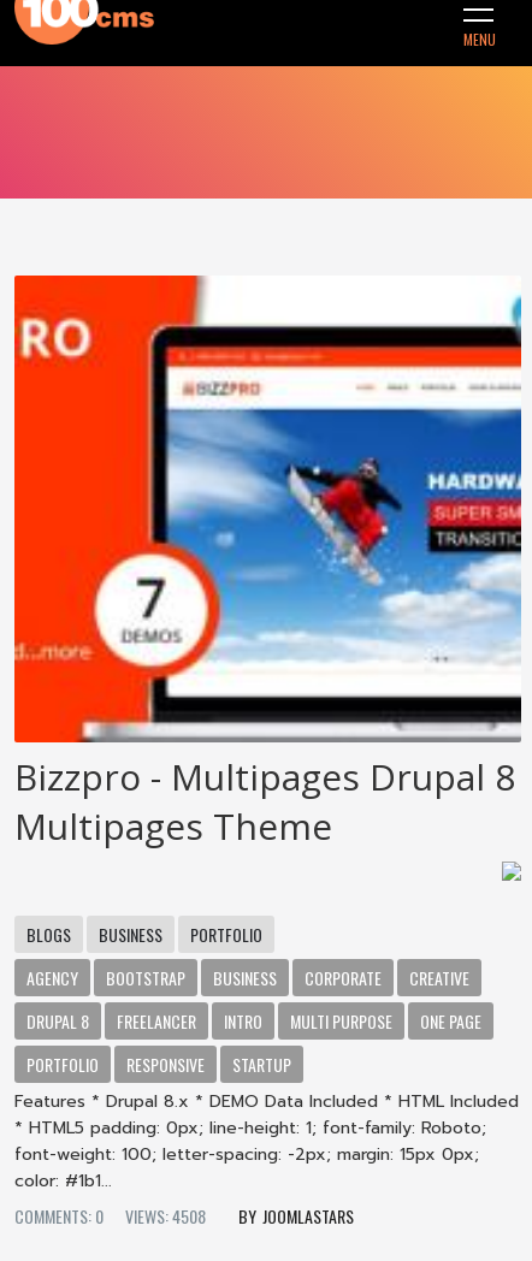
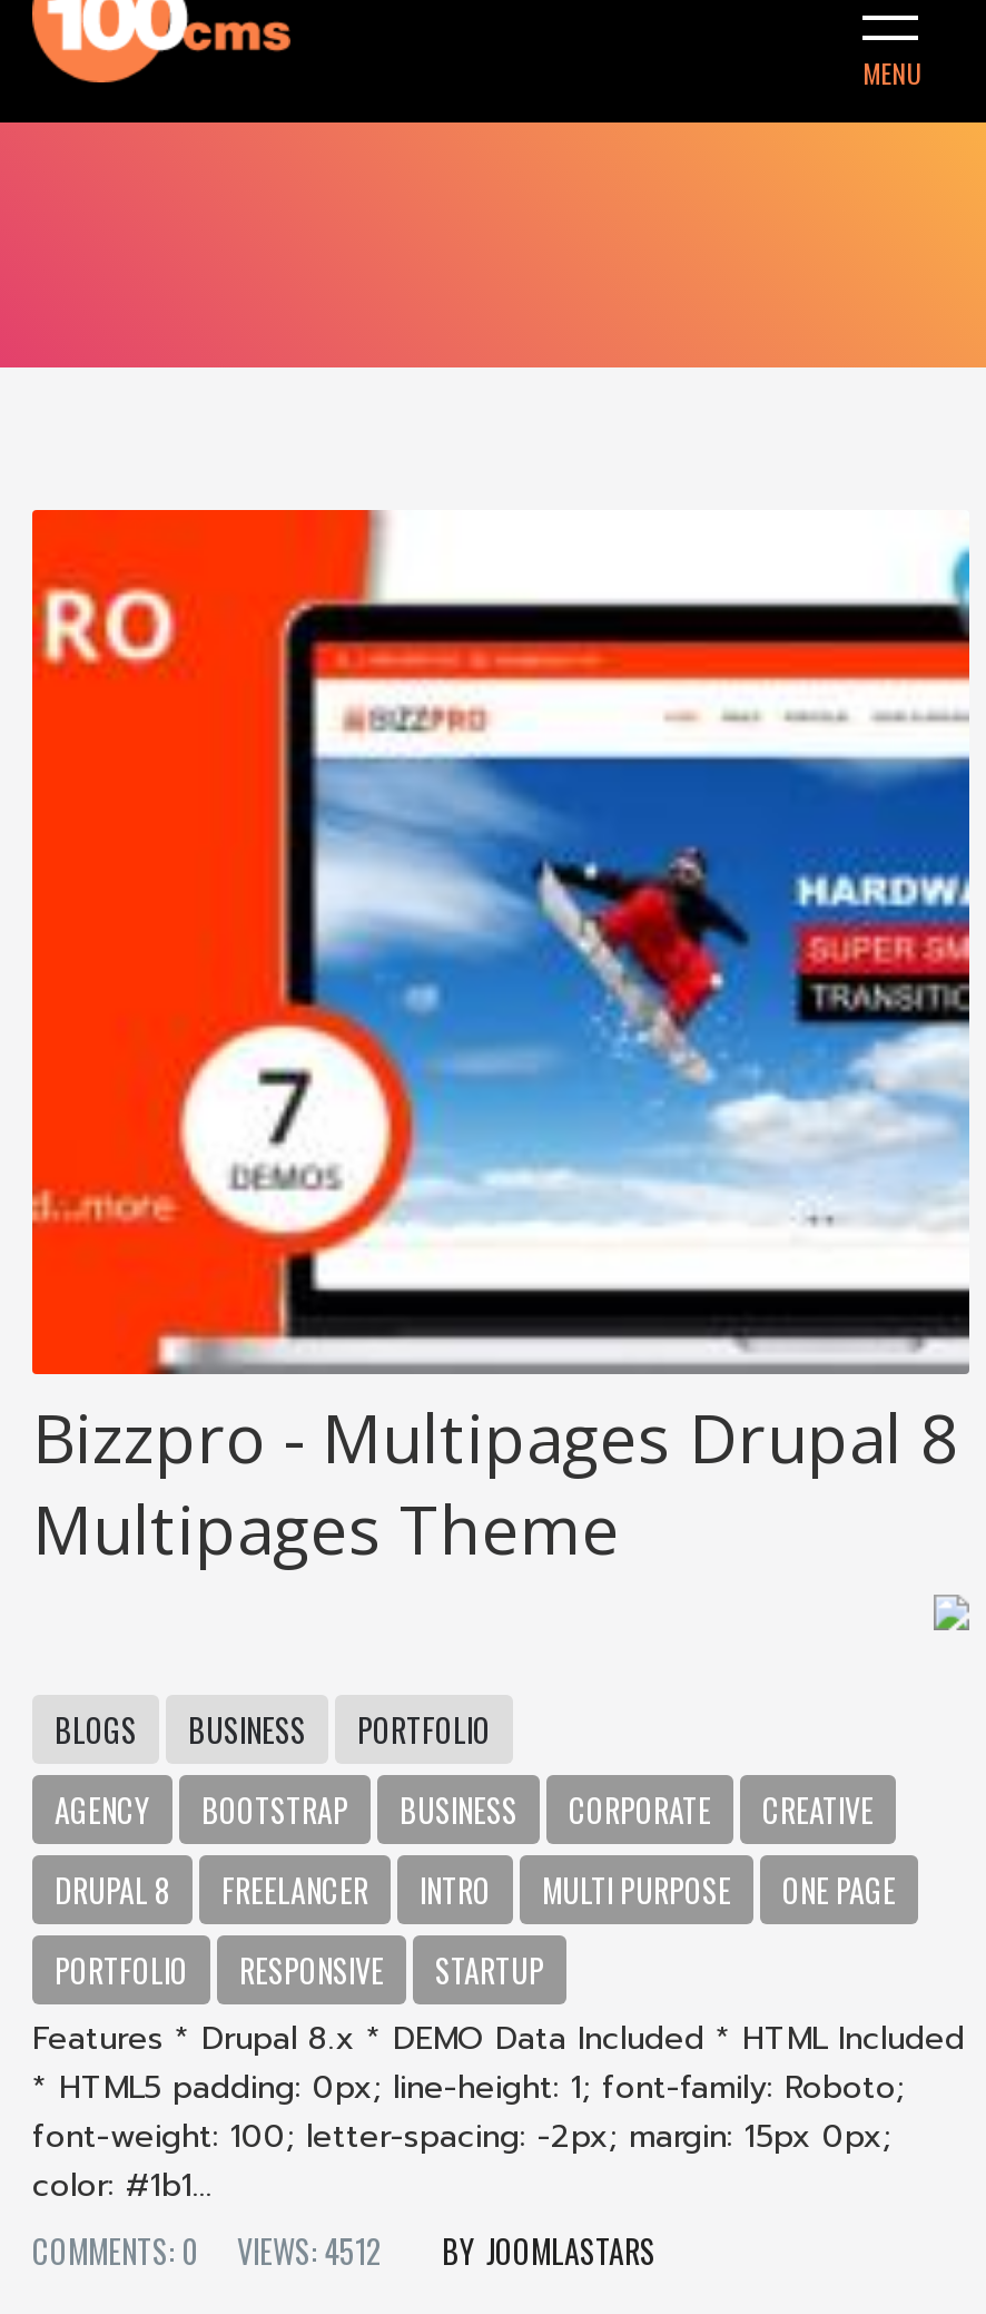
[14,1203,206,1229] COMMENTS: 0 VIEWS: 4508 -> [32,2227,382,2274] COMMENTS: 0 VIEWS: 4512

